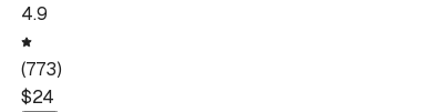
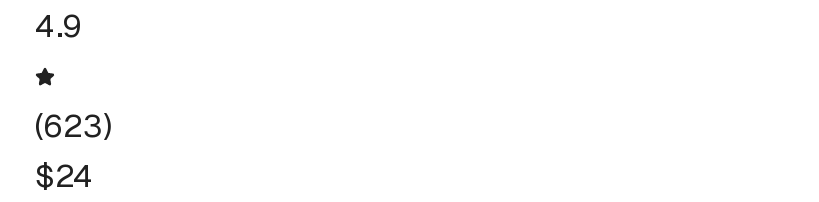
[21,58,62,81] (773) -> [35,104,113,146] (623)

